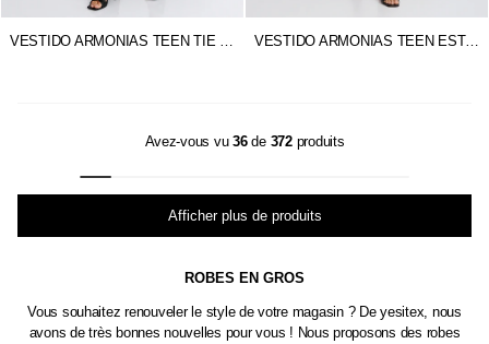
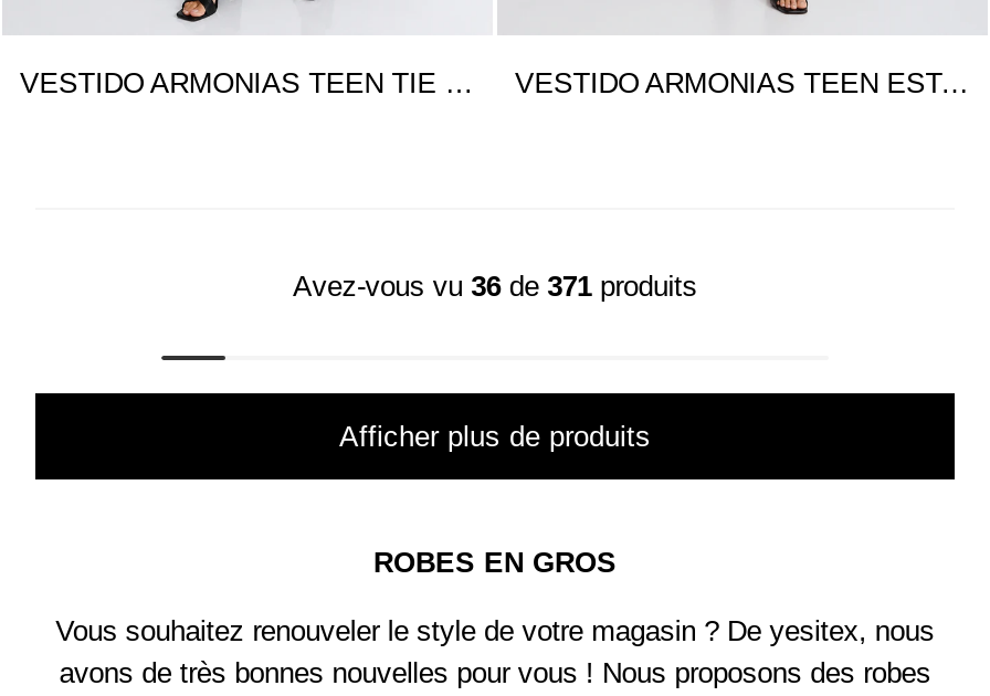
[145,133,344,149] Avez-vous vu 36 de 372 produits -> [293,269,697,302] Avez-vous vu 36 de 371 produits

